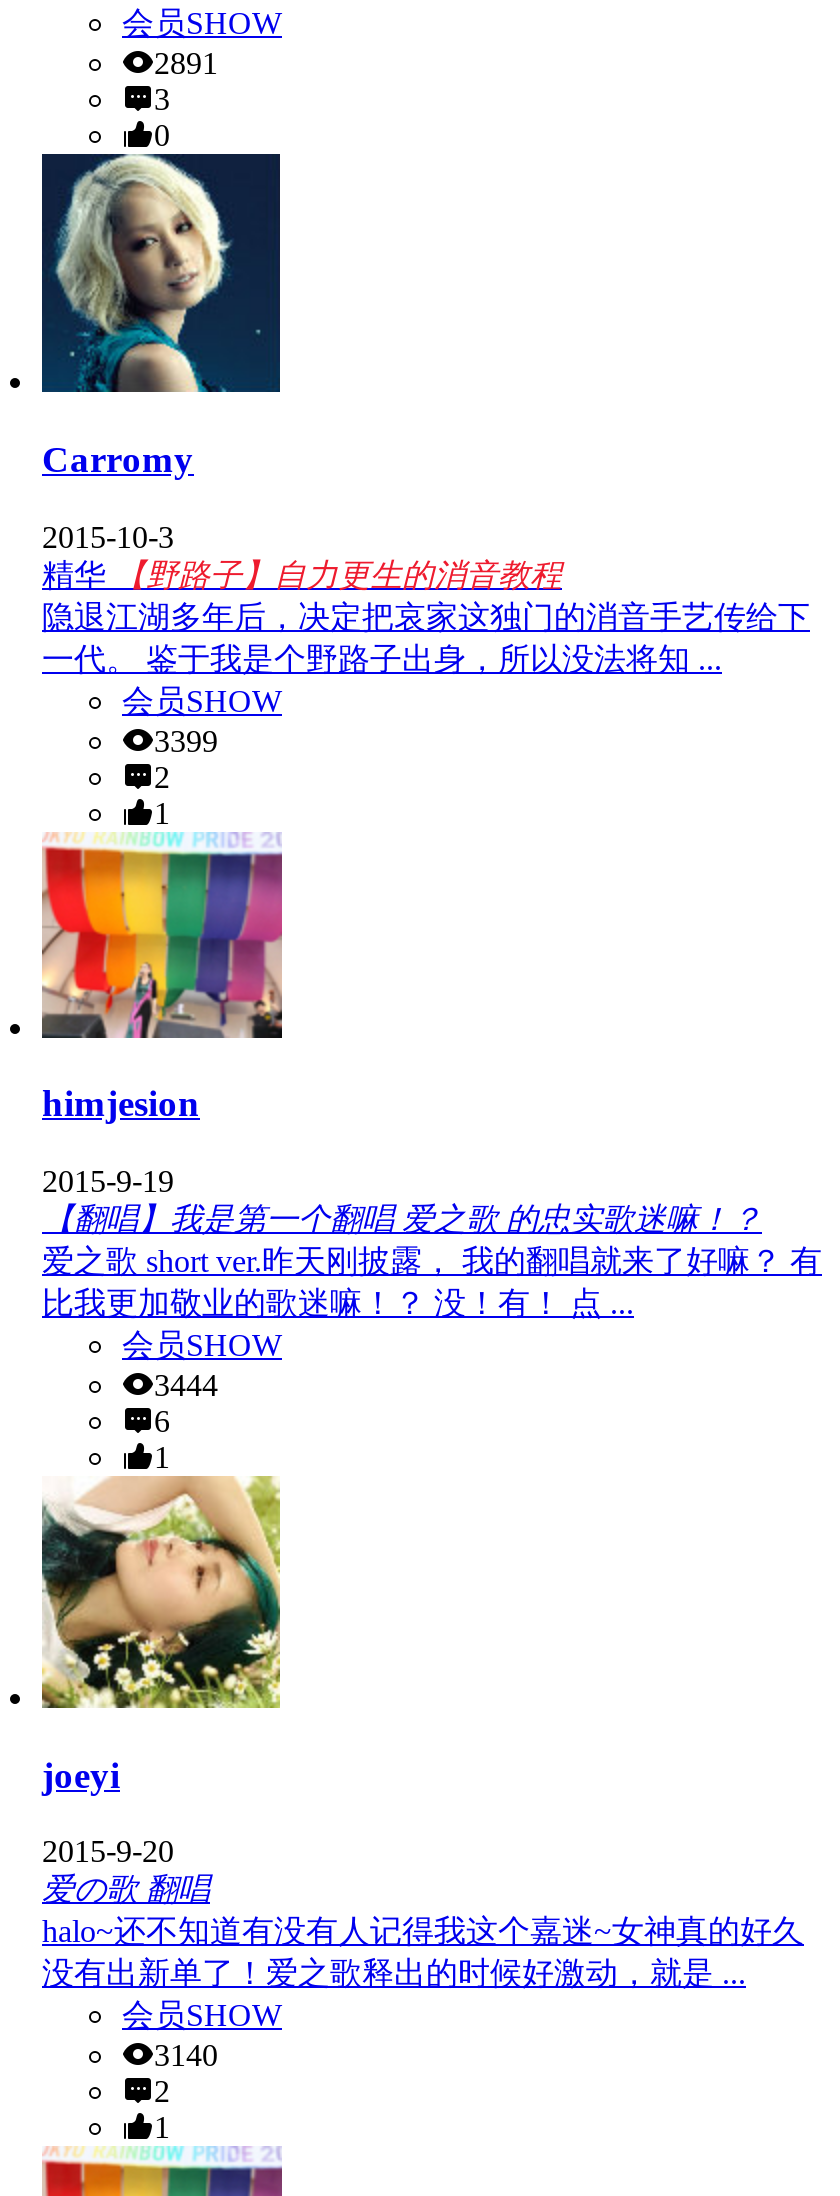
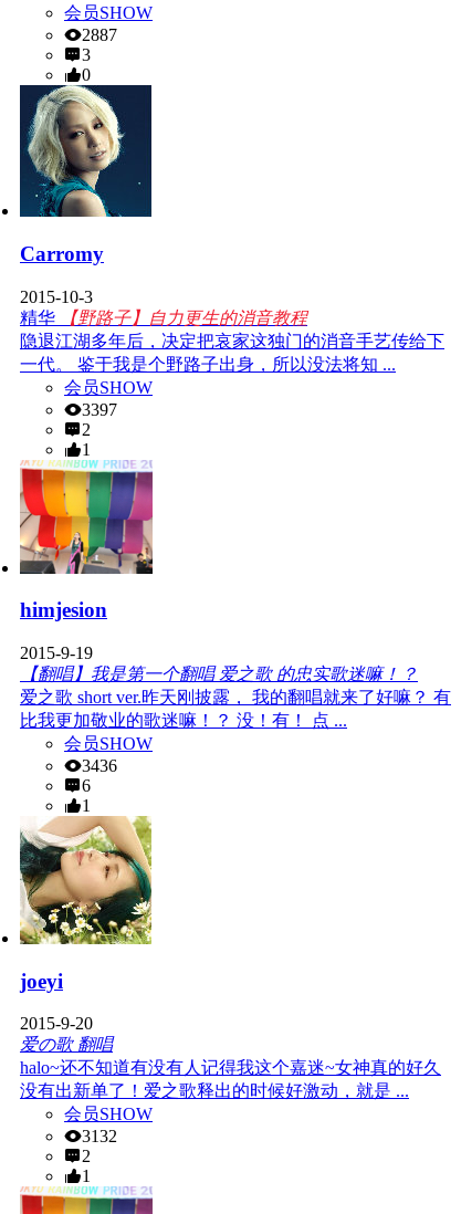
[154,46,218,80] 2891 -> [82,26,117,44] 2887
[154,723,218,757] 3399 -> [82,400,117,419] 3397
[154,1368,218,1402] 3444 -> [82,756,117,775] 3436
[154,2039,218,2073] 3140 -> [82,1127,117,1146] 3132

